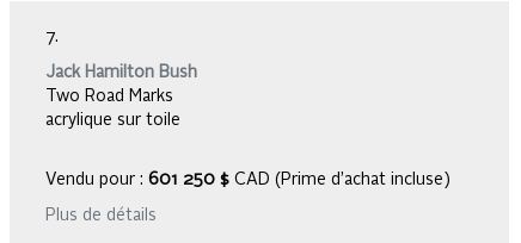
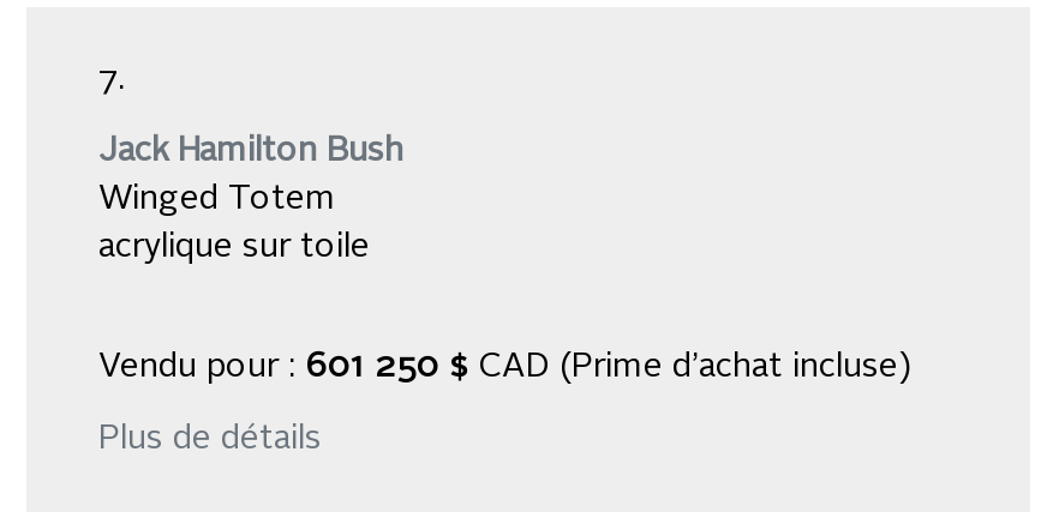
[45,88,173,105] Two Road Marks -> [98,182,336,216] Winged Totem

